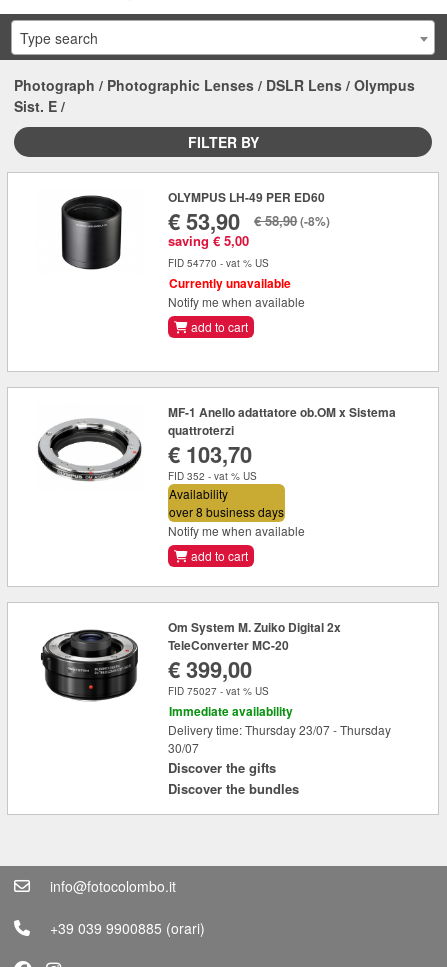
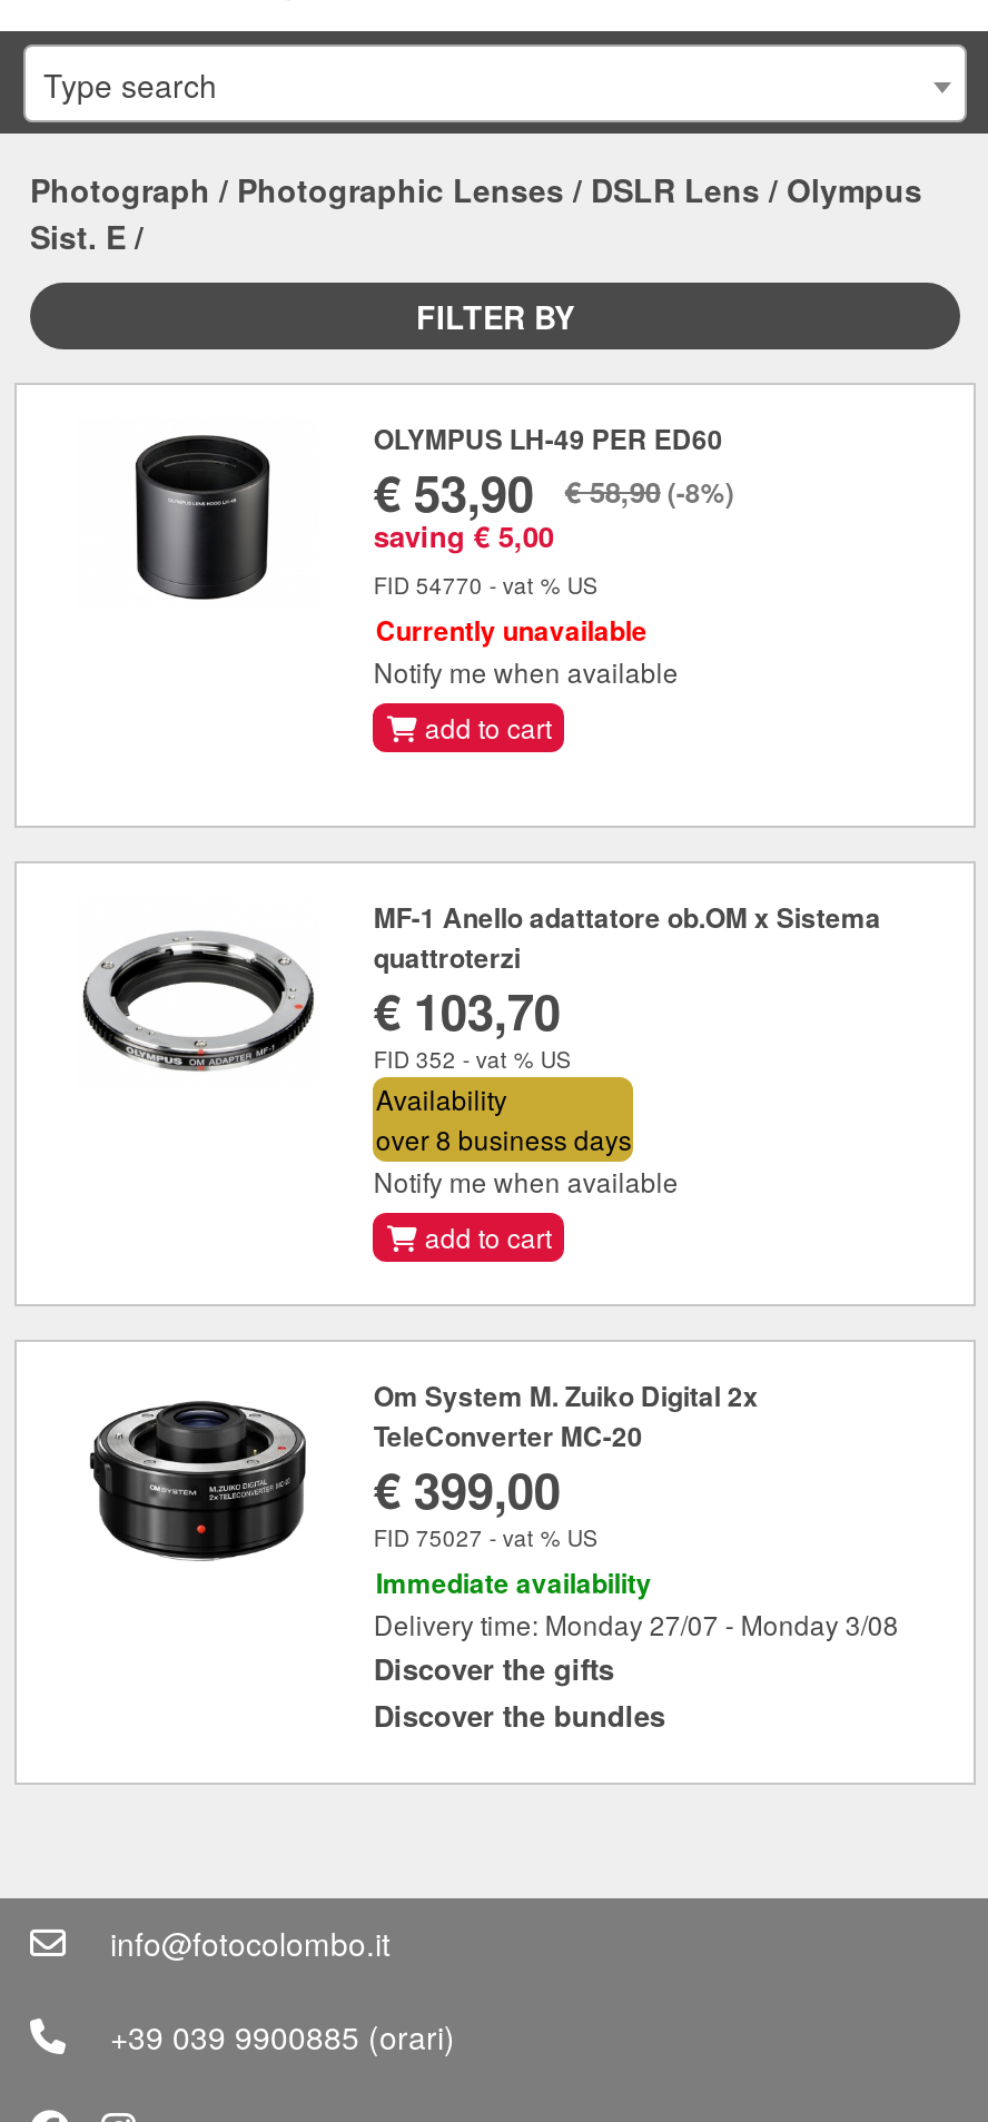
[168,721,391,756] Delivery time: Thursday 23/07 - Thursday | 30/07 -> [373,1605,899,1643] Delivery time: Monday 27/07 - Monday 3/08

